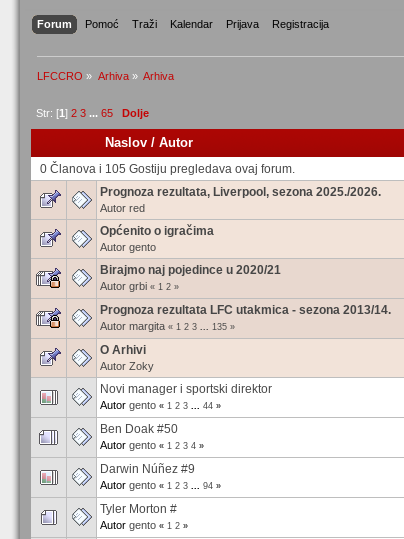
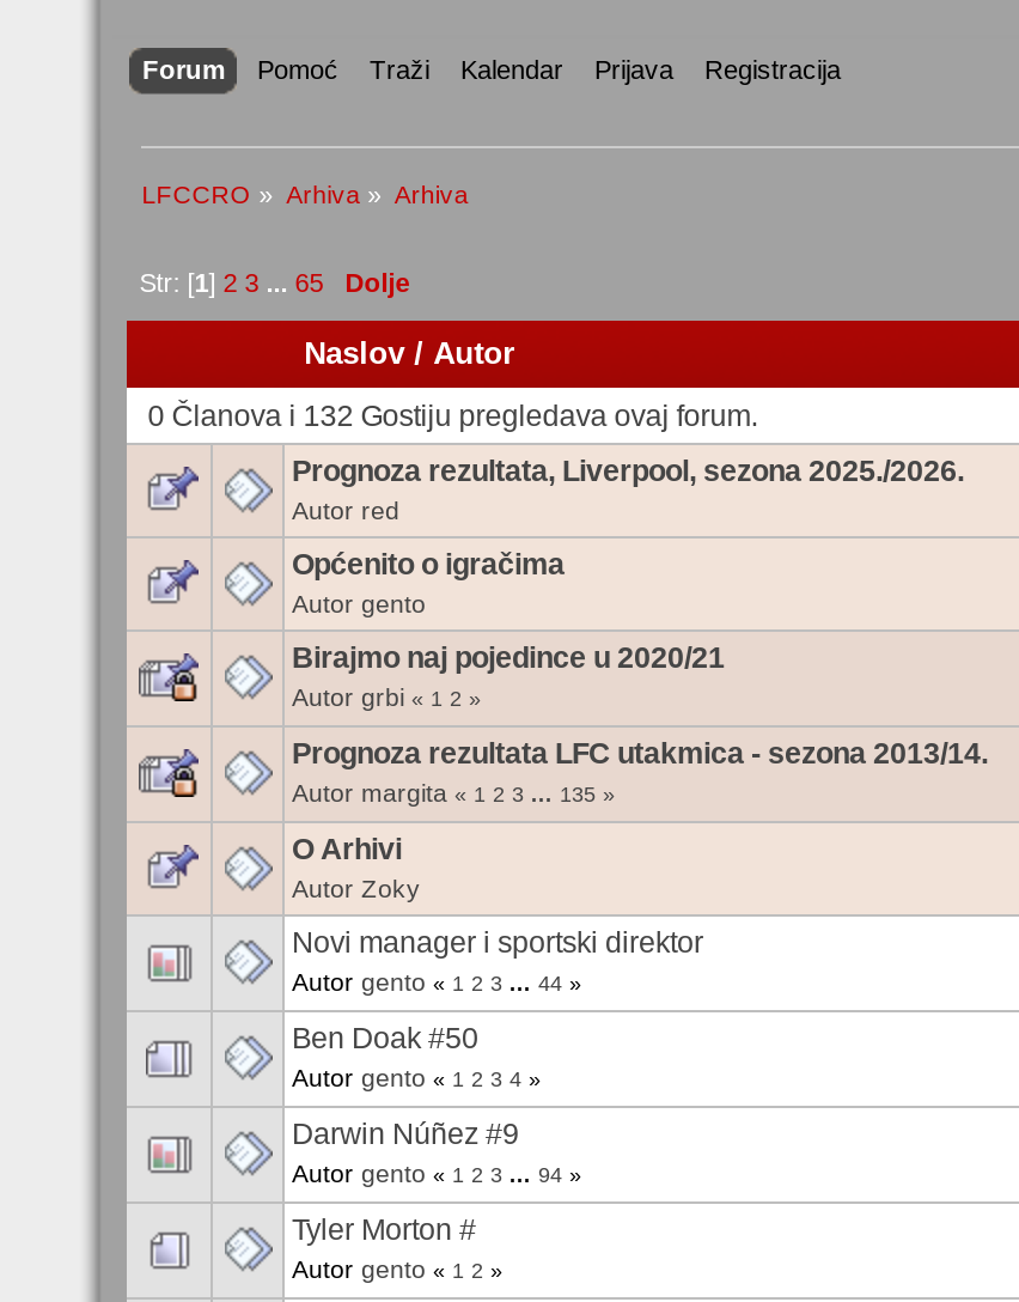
[40,161,295,175] 0 Članova i 105 Gostiju pregledava ovaj forum. -> [148,398,758,432] 0 Članova i 132 Gostiju pregledava ovaj forum.

